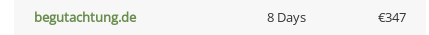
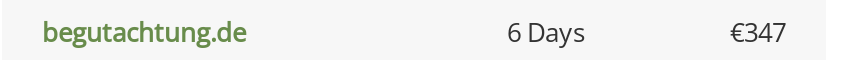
[266,8,305,26] 8 Days -> [507,14,585,50] 6 Days

